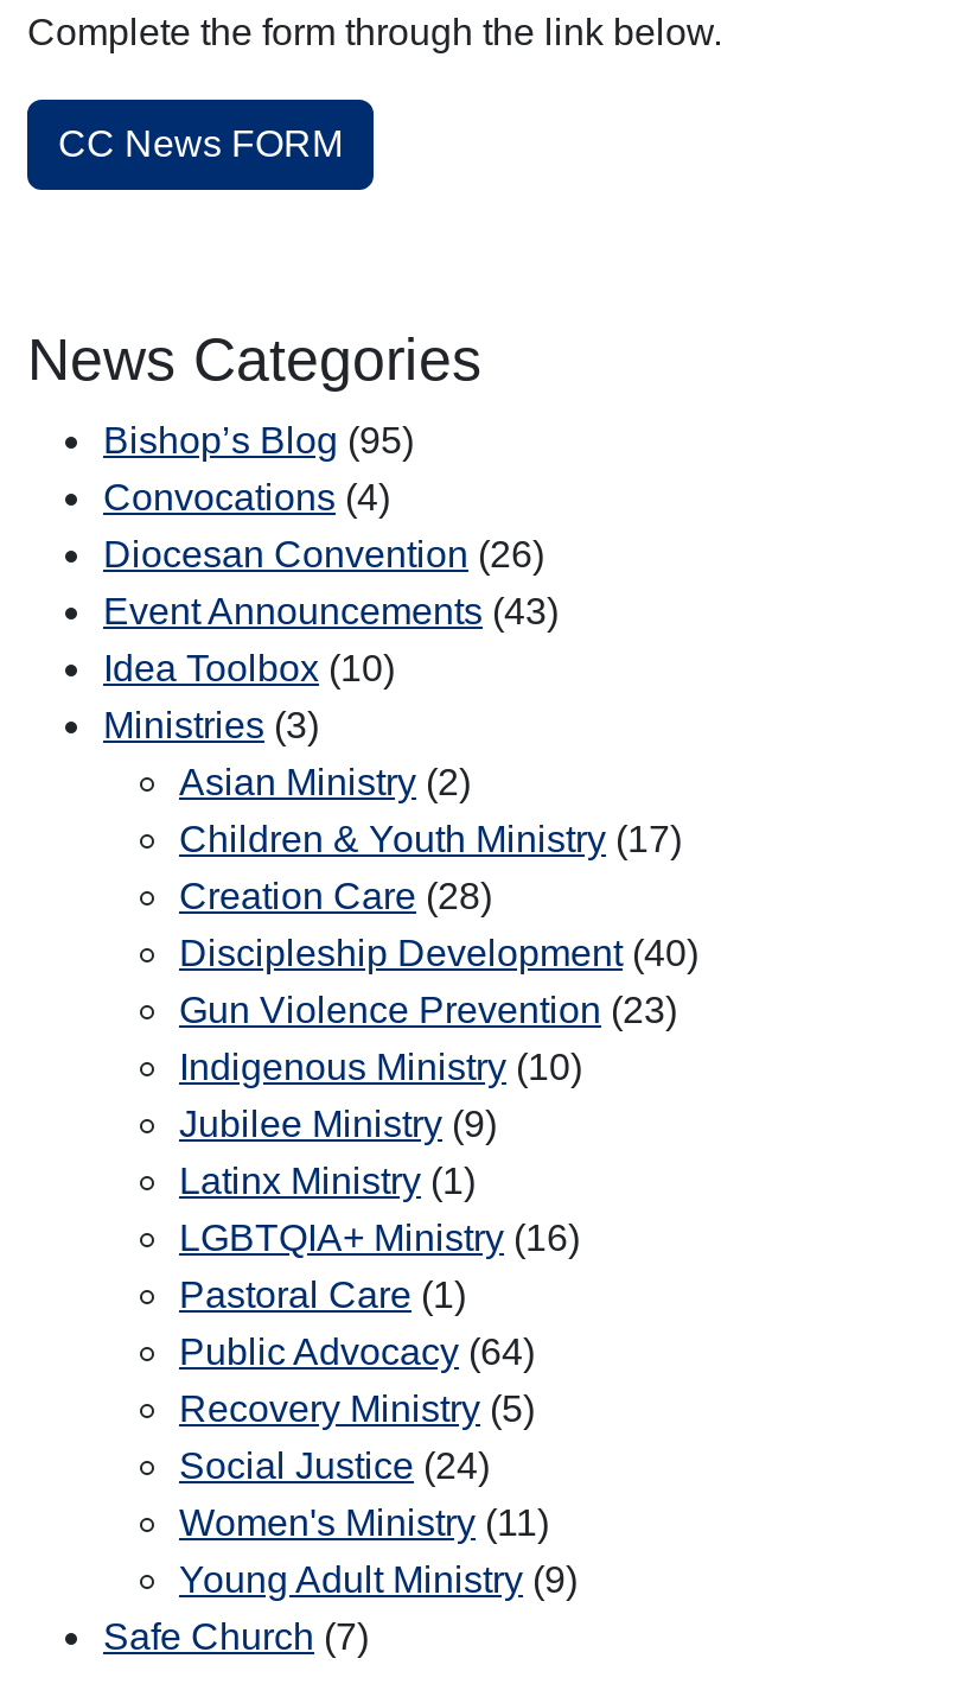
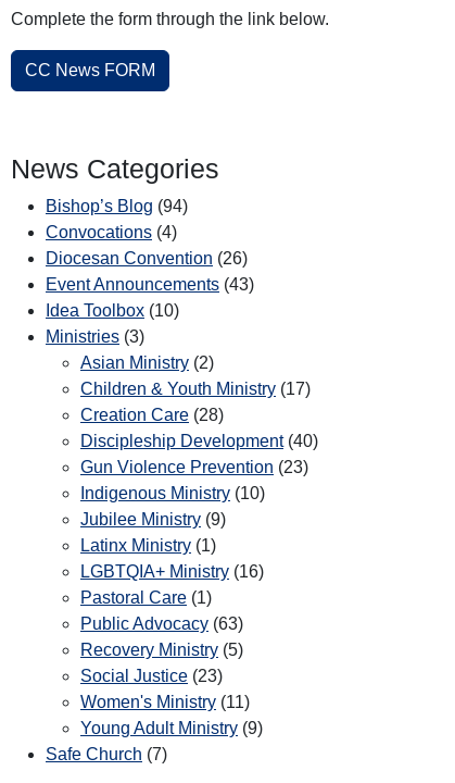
[103,420,414,460] Bishop’s Blog (95) -> [46,197,188,215] Bishop’s Blog (94)
[179,1332,535,1372] Public Advocacy (64) -> [80,614,243,633] Public Advocacy (63)
[179,1445,490,1486] Social Justice (24) -> [80,667,223,685] Social Justice (23)

